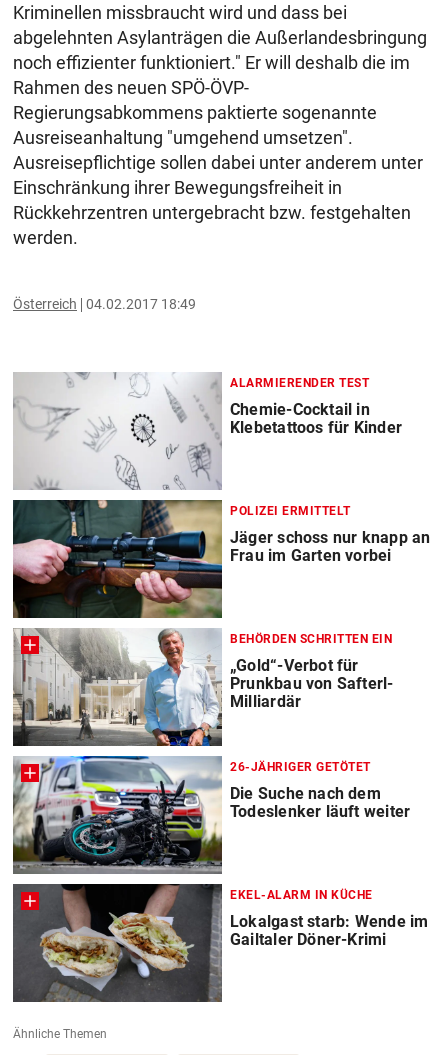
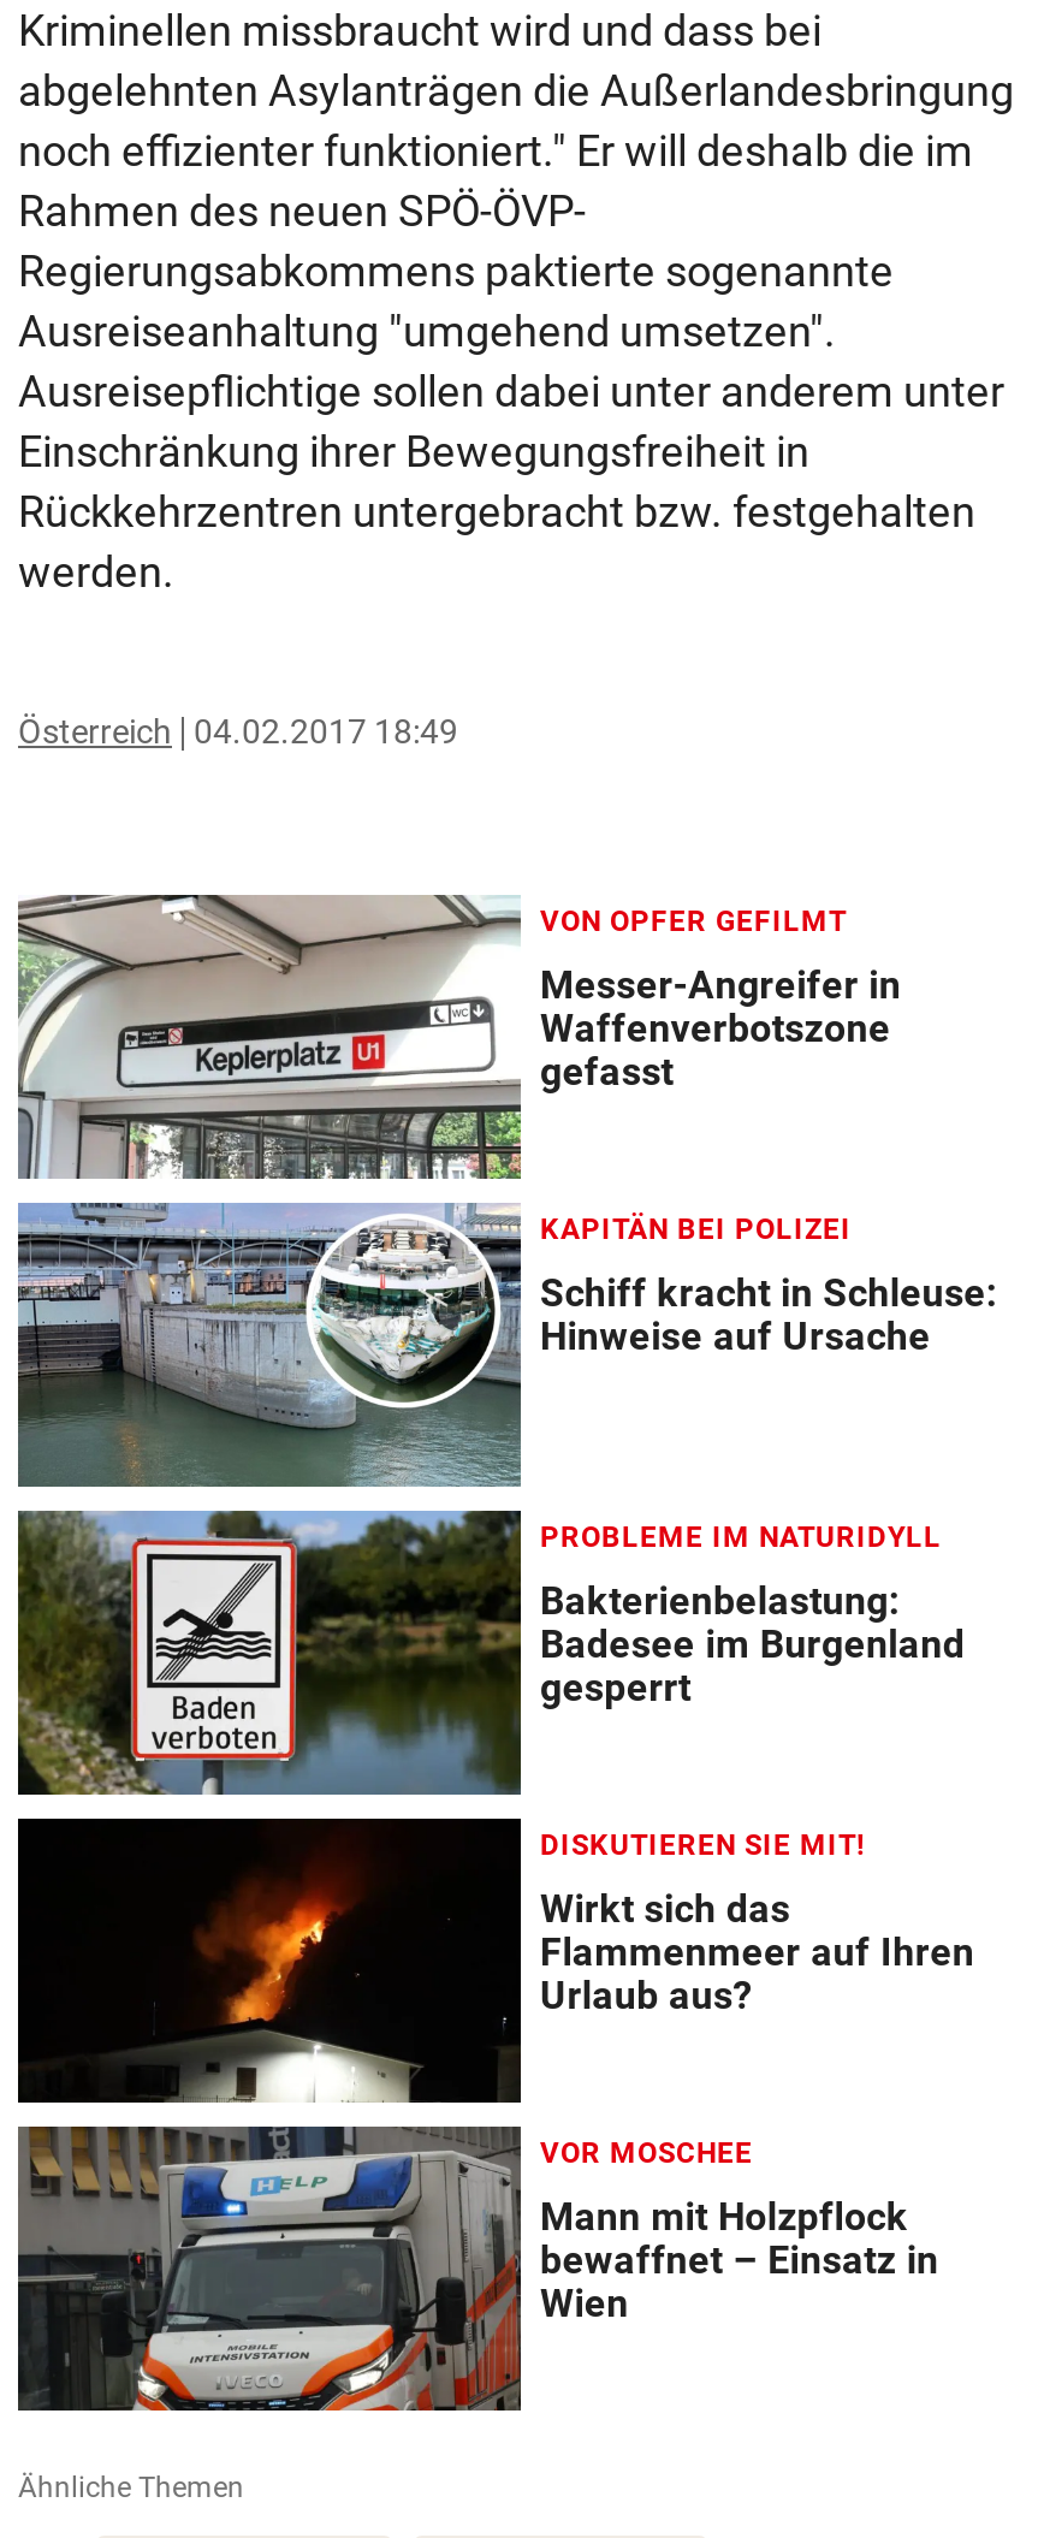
[14,372,369,490] [image] | ALARMIERENDER TEST -> [18,893,847,1181] [image] | VON OPFER GEFILMT
[230,400,402,437] Chemie-Cocktail in | Klebetattoos für Kinder -> [540,962,901,1095] Messer-Angreifer in | Waffenverbotszone | gefasst
[13,499,350,619] [image] | POLIZEI ERMITTELT -> [16,1203,852,1487] [image] | KAPITÄN BEI POLIZEI
[230,528,430,565] Jäger schoss nur knapp an | Frau im Garten vorbei -> [540,1270,999,1359] Schiff kracht in Schleuse: | Hinweise auf Ursache
[13,628,392,747] [image] | BEHÖRDEN SCHRITTEN EIN -> [18,1508,942,1797] [image] | PROBLEME IM NATURIDYLL
[230,656,393,711] „Gold“-Verbot für | Prunkbau von Safterl- | Milliardär -> [540,1579,965,1711] Bakterienbelastung: | Badesee im Burgenland | gesperrt
[12,755,370,875] [image] | 26-JÄHRIGER GETÖTET -> [16,1816,865,2105] [image] | DISKUTIEREN SIE MIT!
[230,784,410,821] Die Suche nach dem | Todeslenker läuft weiter -> [540,1887,974,2019] Wirkt sich das | Flammenmeer auf Ihren | Urlaub aus?
[13,883,372,1003] [image] | EKEL-ALARM IN KÜCHE -> [20,2124,753,2413] [image] | VOR MOSCHEE
[230,912,428,949] Lokalgast starb: Wende im | Gailtaler Döner-Krimi -> [540,2195,939,2327] Mann mit Holzpflock | bewaffnet – Einsatz in | Wien

